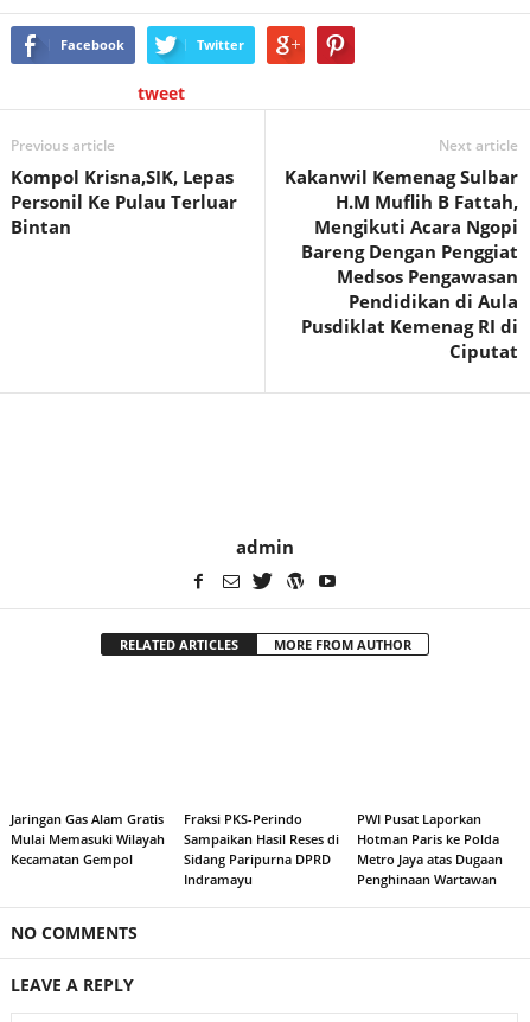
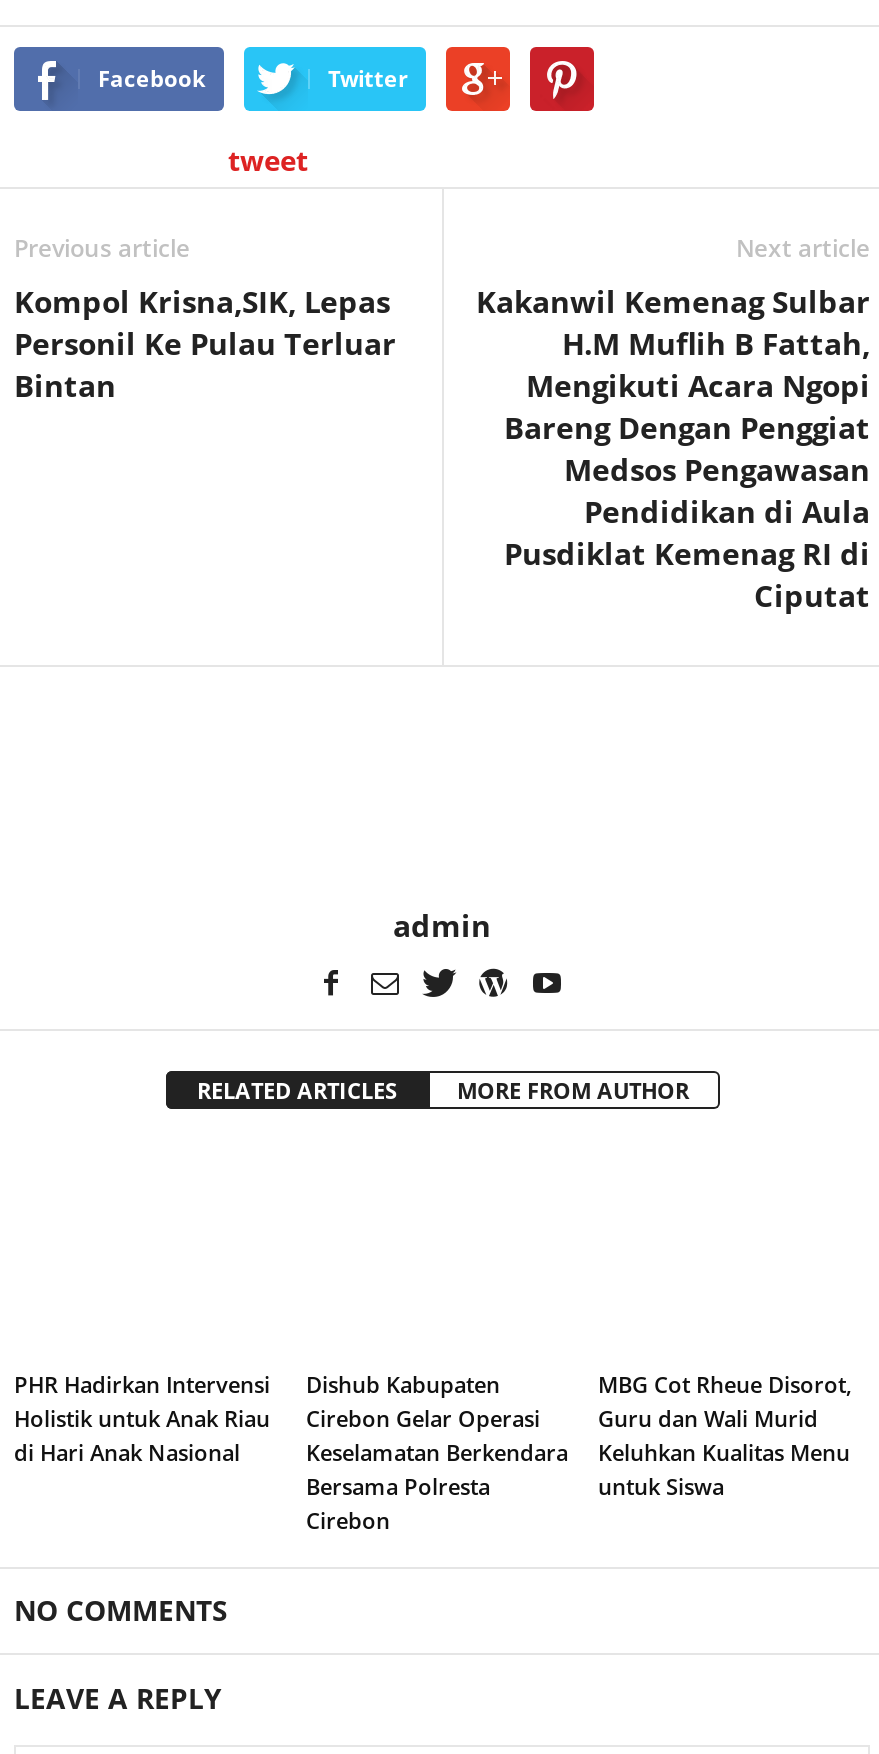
[11,809,165,868] Jaringan Gas Alam Gratis | Mulai Memasuki Wilayah | Kecamatan Gempol -> [14,1368,270,1466] PHR Hadirkan Intervensi | Holistik untuk Anak Riau | di Hari Anak Nasional
[184,809,339,888] Fraksi PKS-Perindo | Sampaikan Hasil Reses di | Sidang Paripurna DPRD | Indramayu -> [306,1368,568,1534] Dishub Kabupaten | Cirebon Gelar Operasi | Keselamatan Berkendara | Bersama Polresta | Cirebon
[357,809,503,888] PWI Pusat Laporkan | Hotman Paris ke Polda | Metro Jaya atas Dugaan | Penghinaan Wartawan -> [598,1368,852,1500] MBG Cot Rheue Disorot, | Guru dan Wali Murid | Keluhkan Kualitas Menu | untuk Siswa

